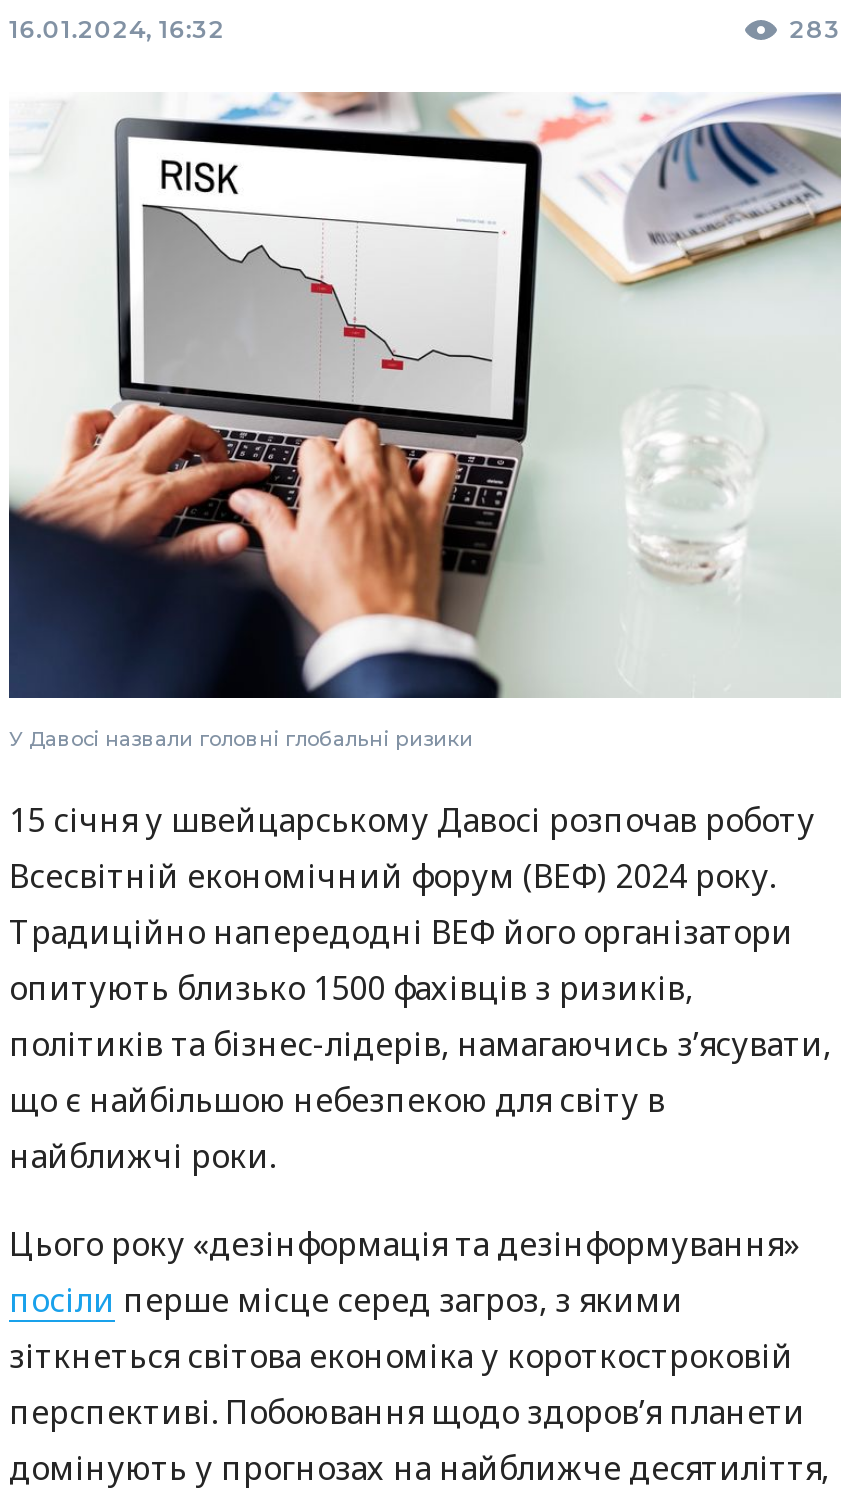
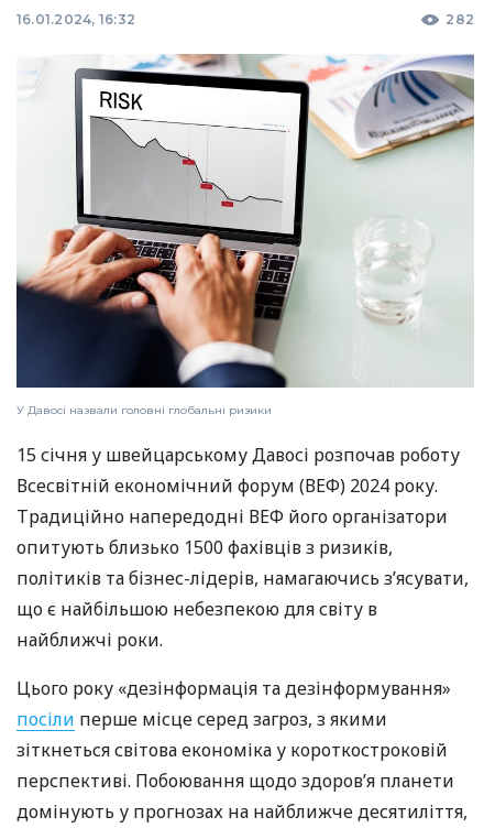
[790,14,841,44] 283 -> [446,11,474,28] 282

